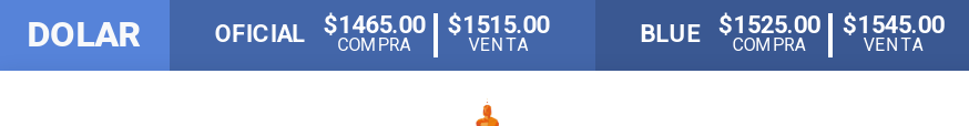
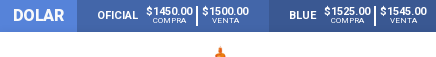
[323,10,425,39] $1465.00 -> [146,4,192,17] $1450.00
[447,10,549,39] $1515.00 -> [202,4,248,17] $1500.00

